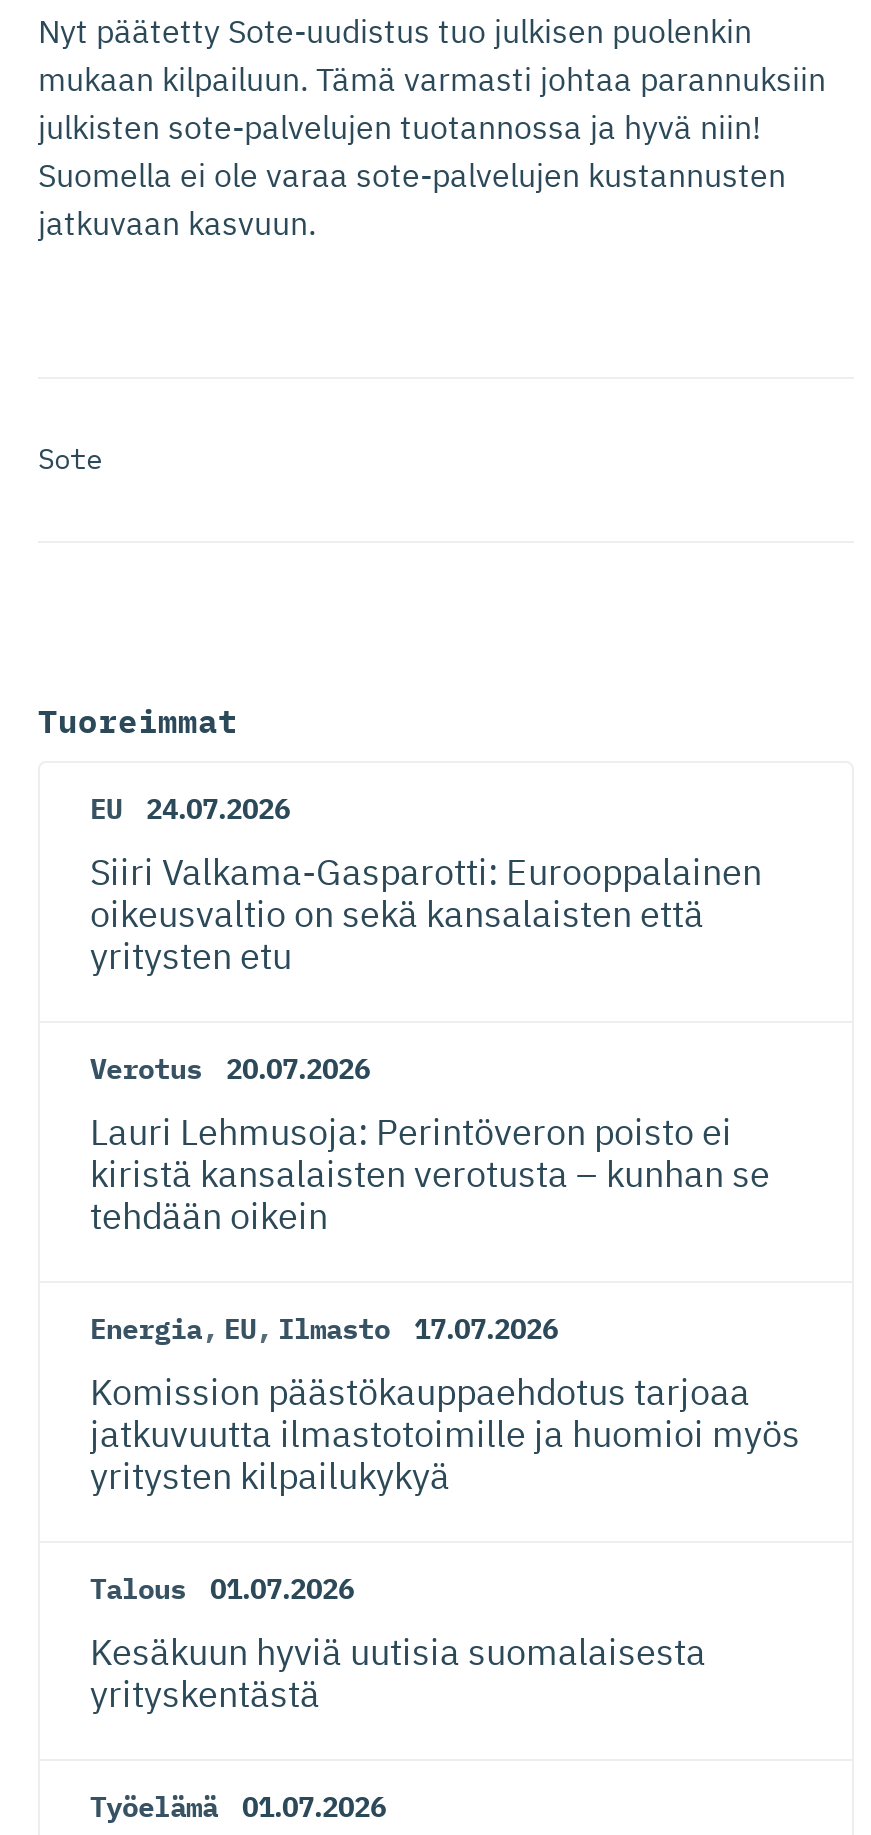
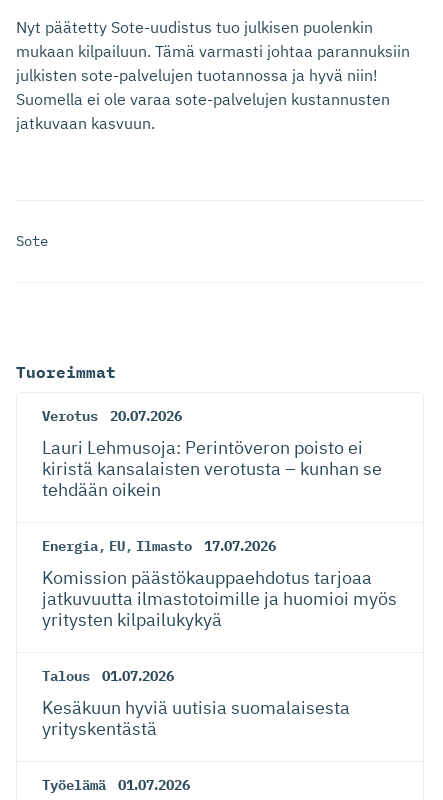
[90,790,762,978] EU | 24.07.2026 | Siiri Valkama-Gasparotti: Eurooppalainen | oikeusvaltio on sekä kansalaisten että | yritysten etu -> none

